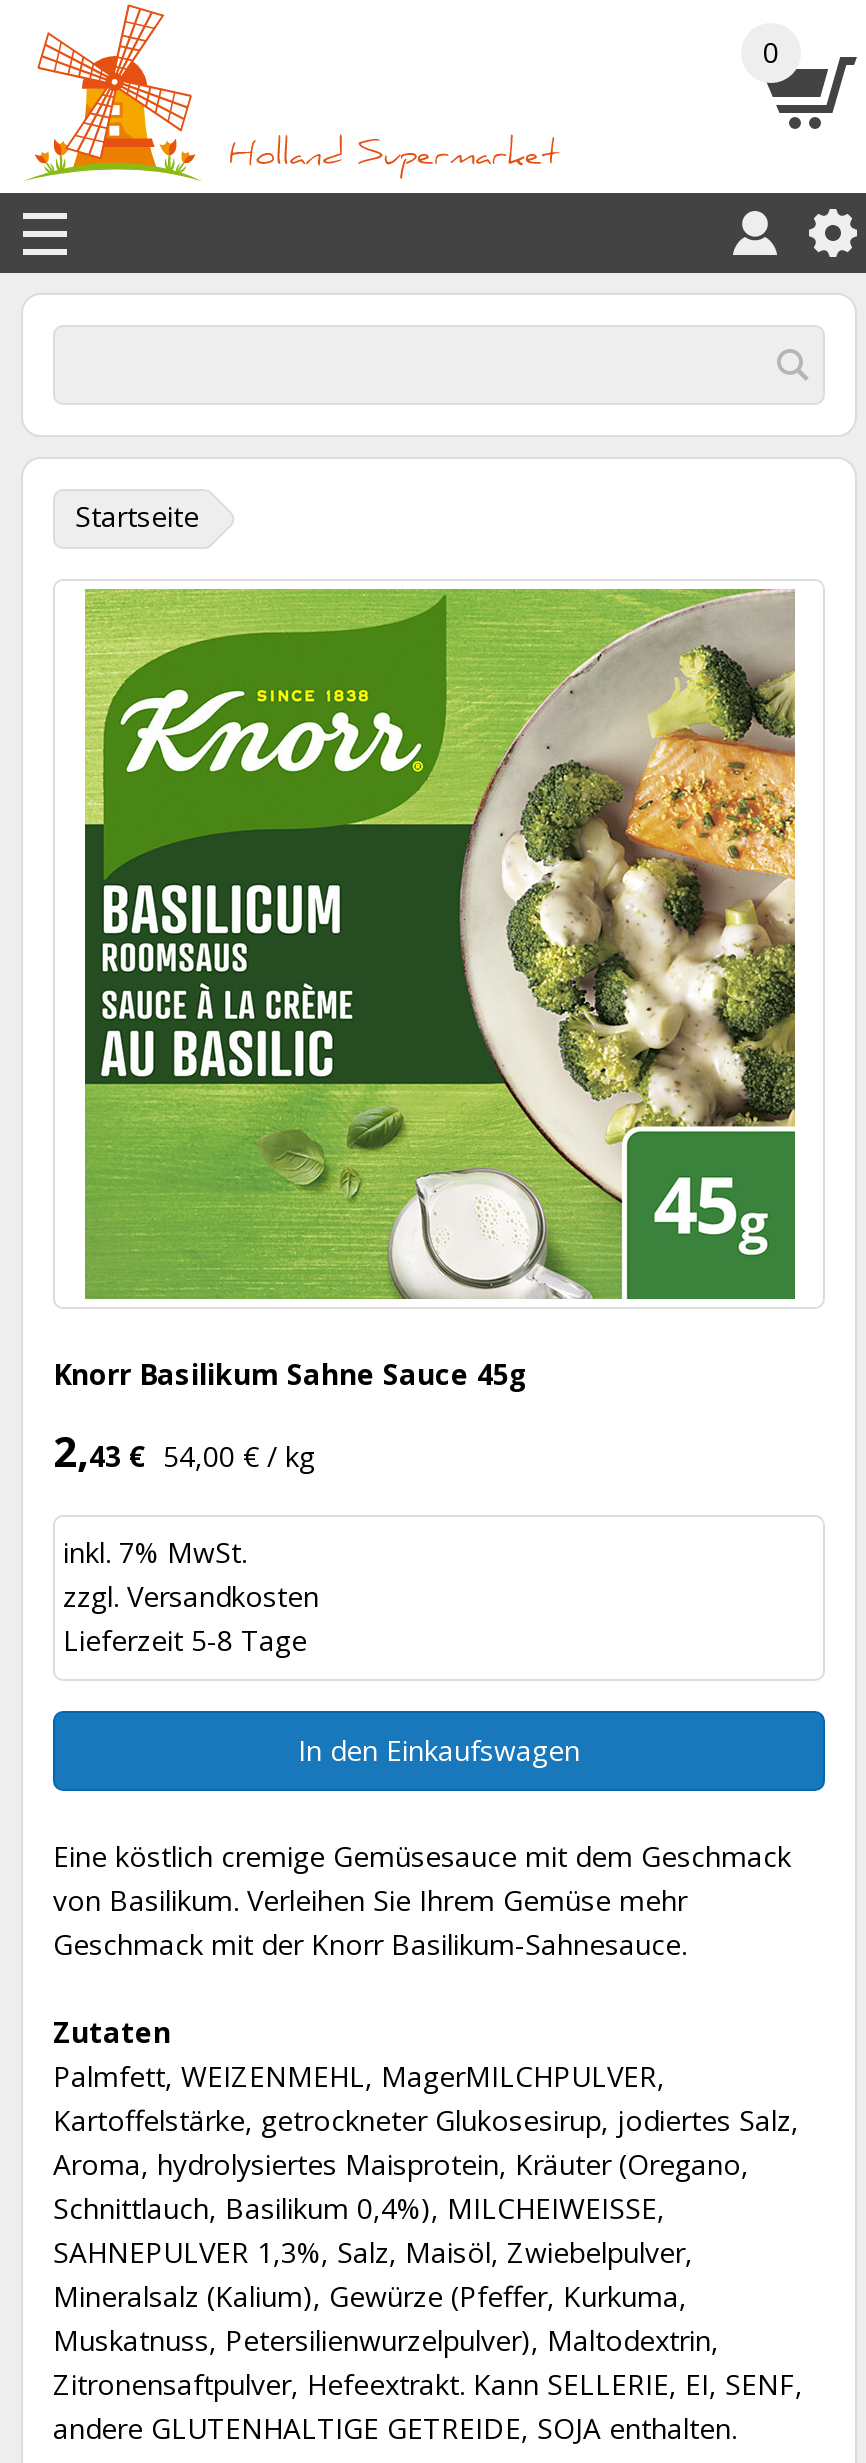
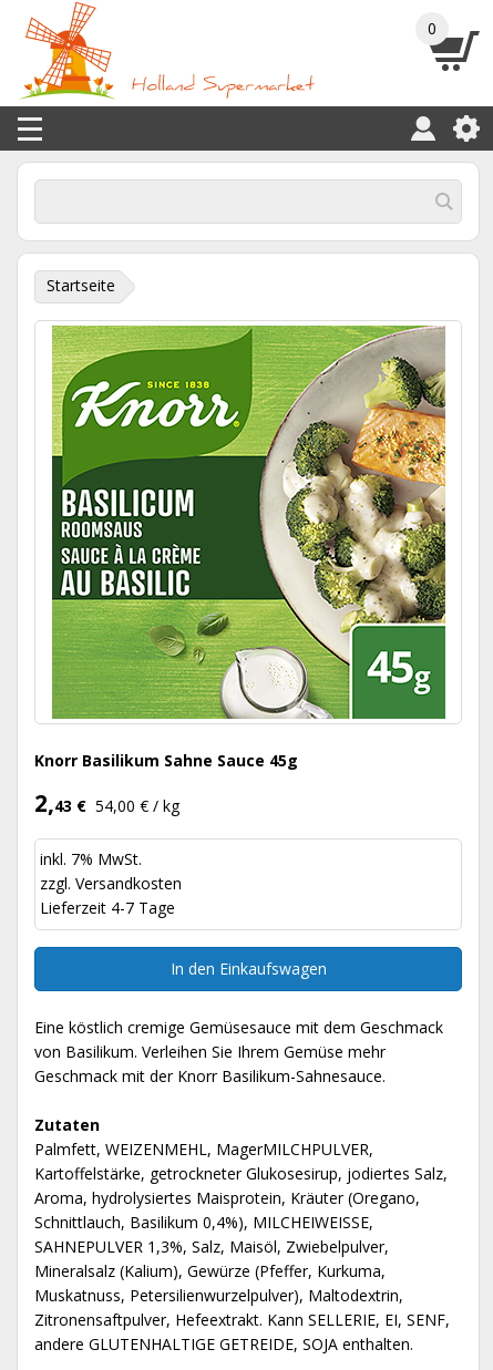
[63,1621,307,1659] Lieferzeit 5-8 Tage -> [40,897,175,918] Lieferzeit 4-7 Tage

